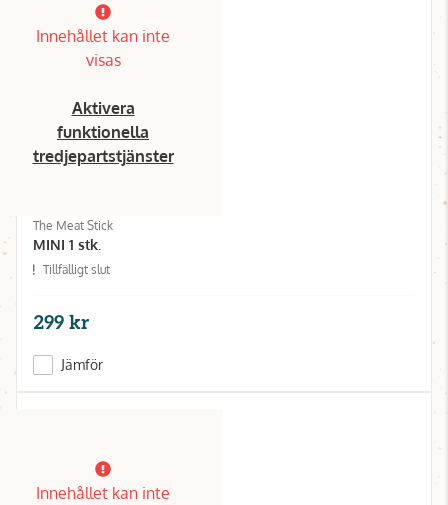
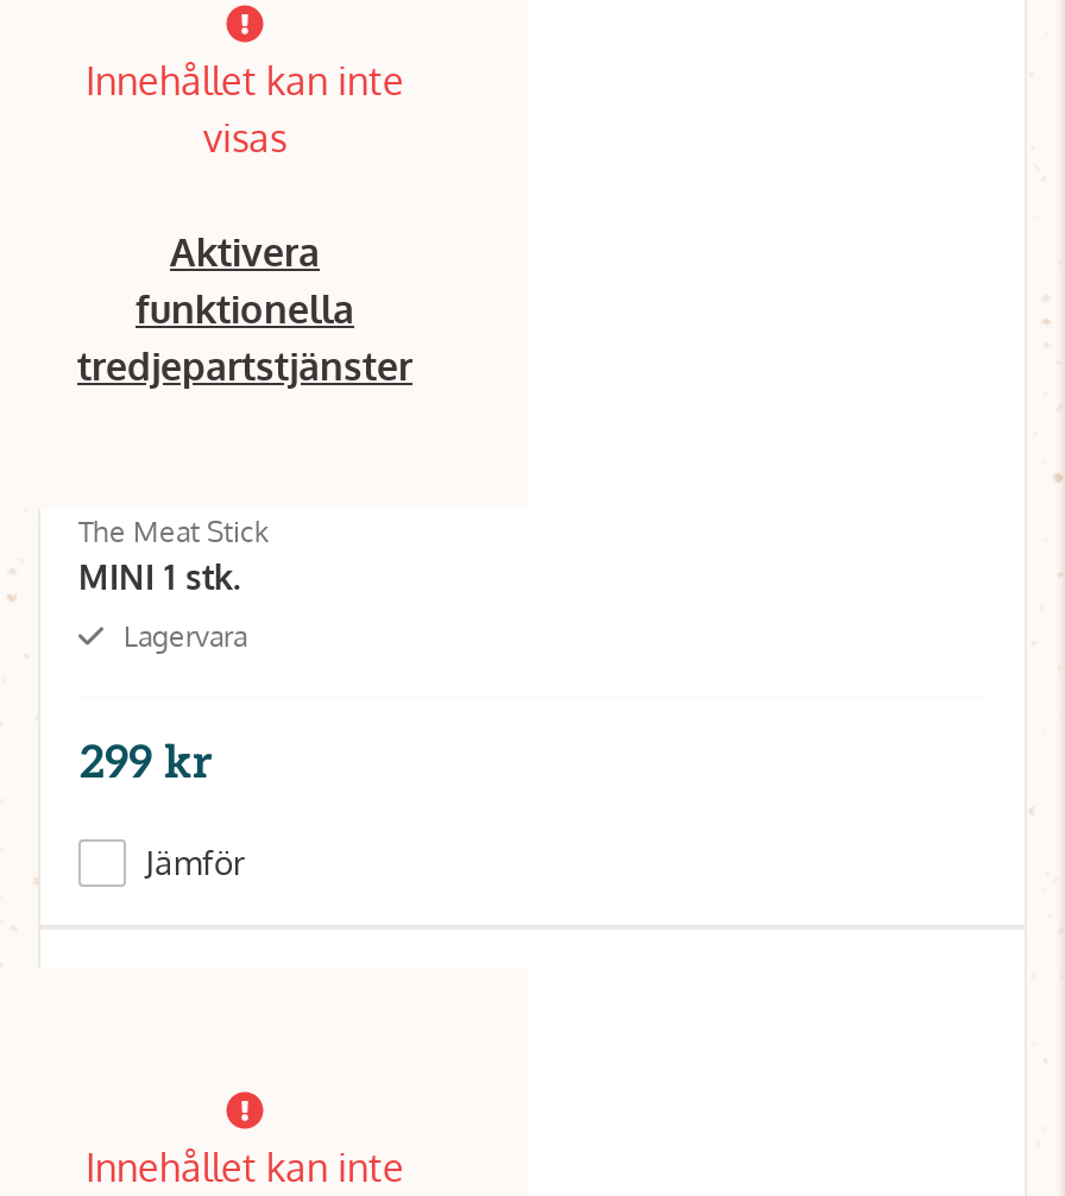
[43,262,110,277] Tillfälligt slut -> [124,618,247,654] Lagervara

